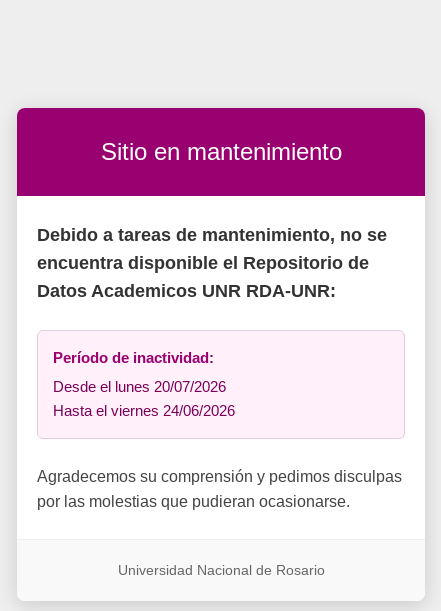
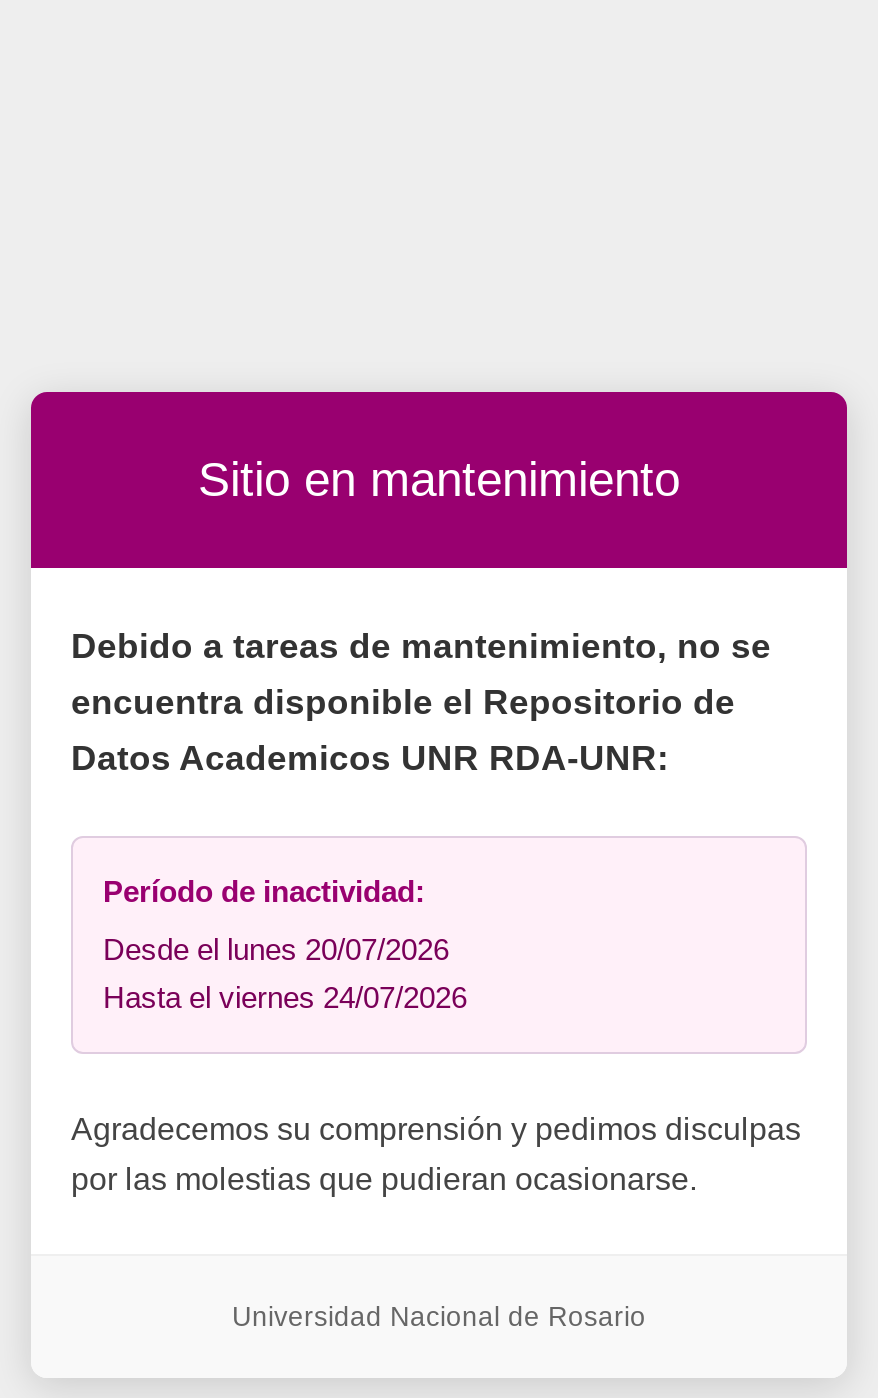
[53,401,235,418] Hasta el viernes 24/06/2026 -> [103,979,467,1013] Hasta el viernes 24/07/2026

